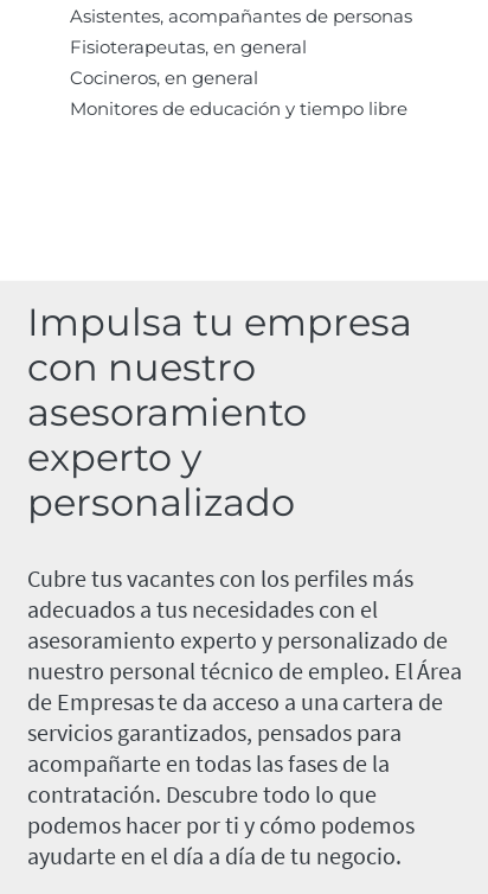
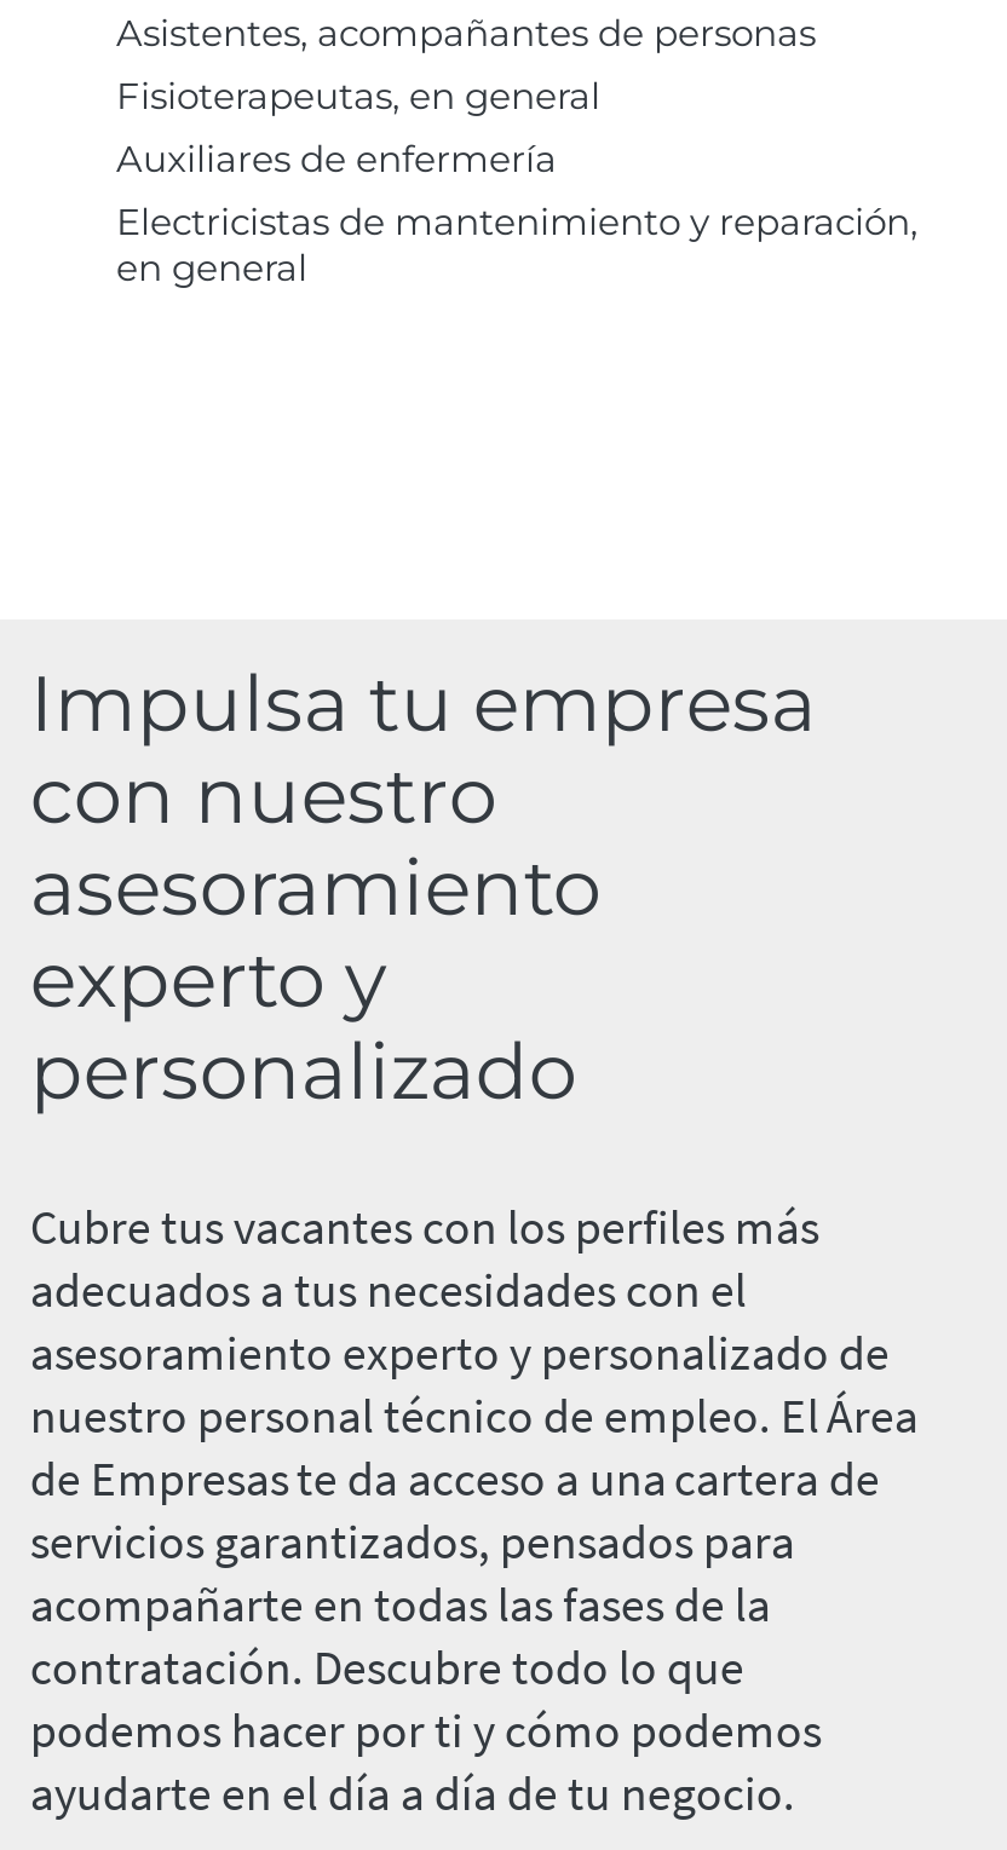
[70,66,407,120] Cocineros, en general | Monitores de educación y tiempo libre -> [116,135,917,290] Auxiliares de enfermería | Electricistas de mantenimiento y reparación, | en general

